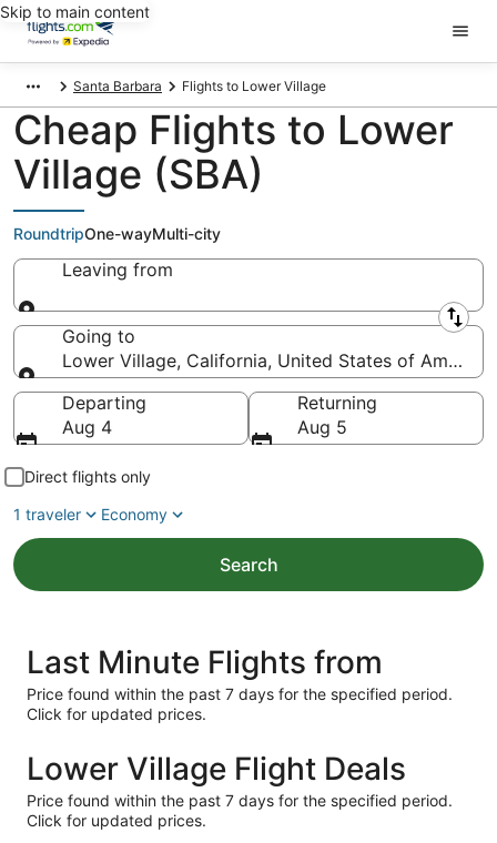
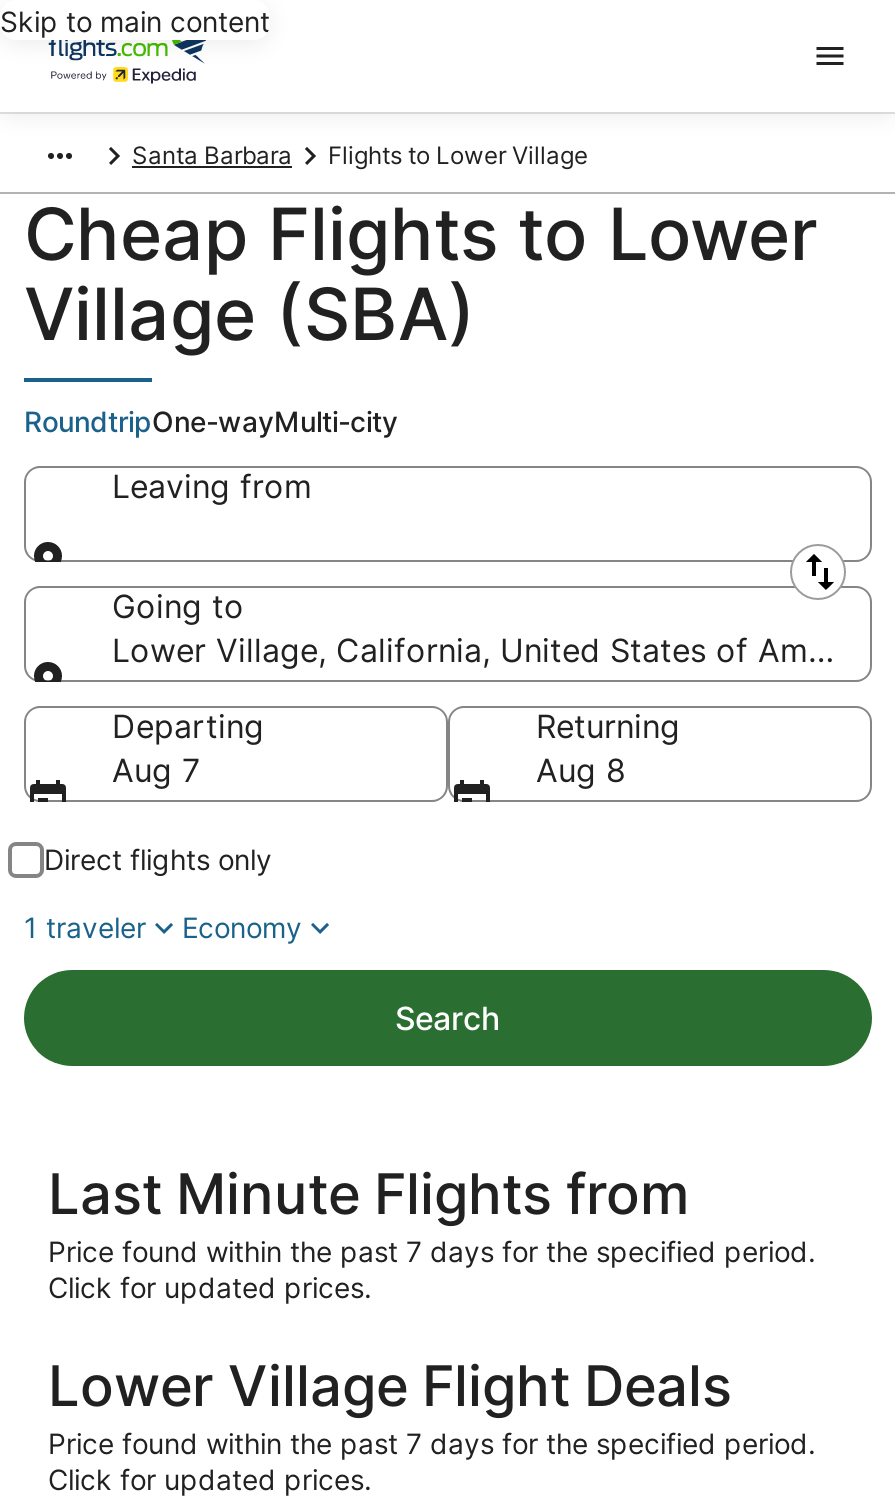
[62,416,112,438] Aug 4 -> [112,750,200,790] Aug 7
[297,416,347,438] Aug 5 -> [536,750,626,790] Aug 8

